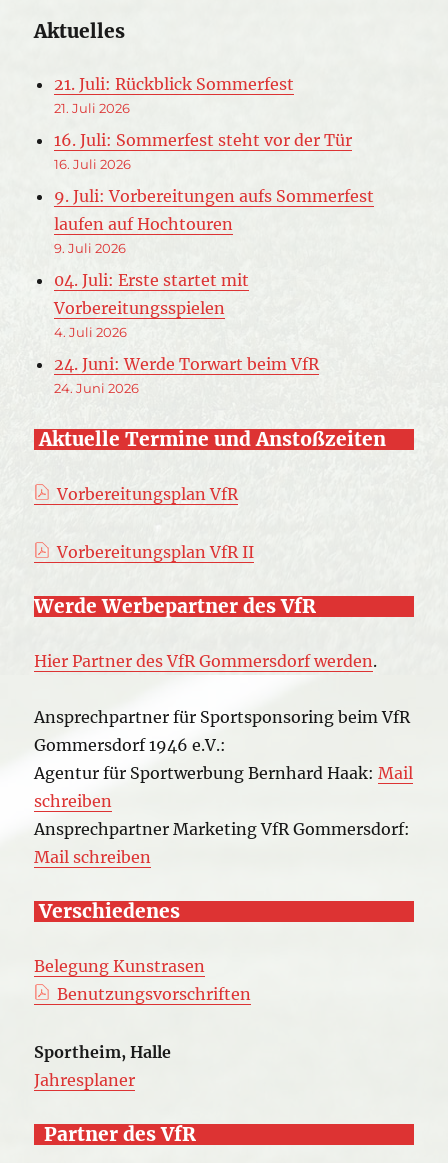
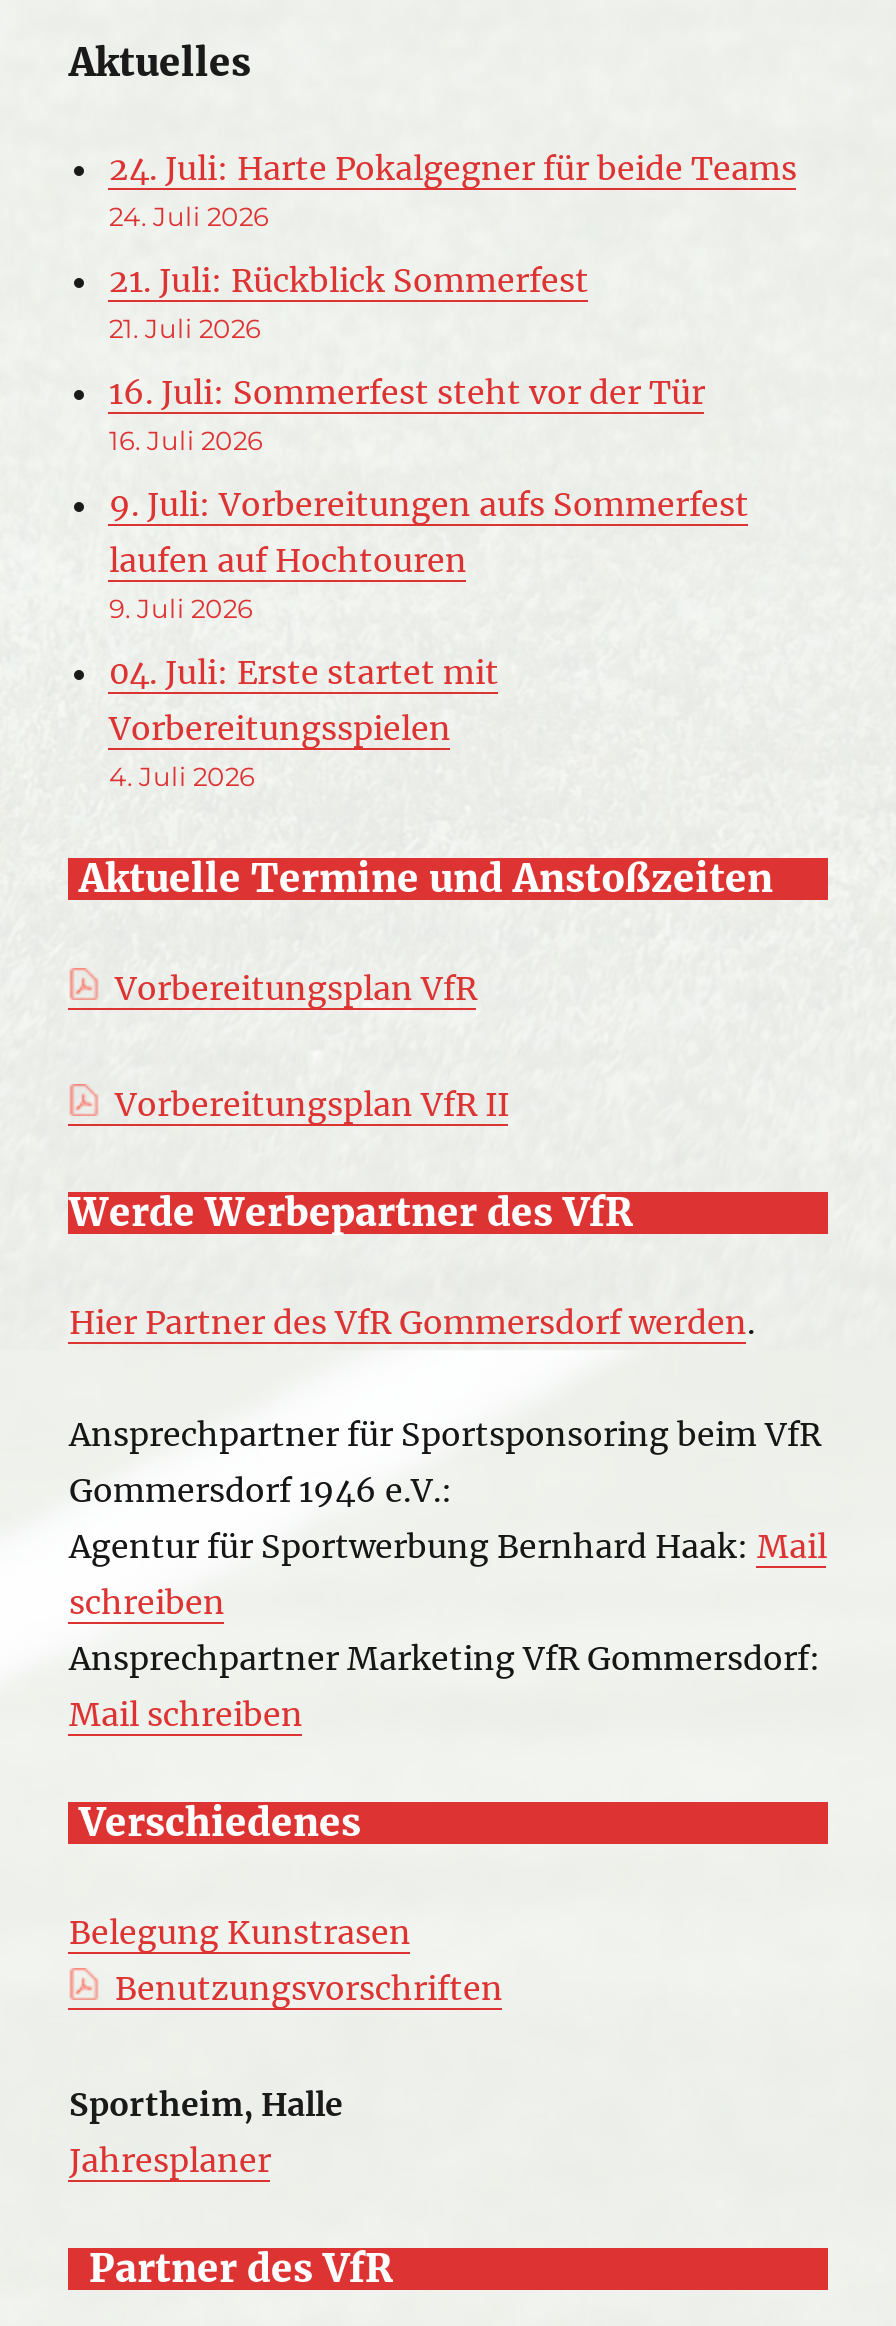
none -> [109,148,797,232] 24. Juli: Harte Pokalgegner für beide Teams | 24. Juli 2026
moved [54,74,374,340] -> [109,260,749,792]: 21. Juli: Rückblick Sommerfest | 21. Juli 2026 | 16. Juli: Sommerfest steht vor der Tür | ... | Vorbereitungsspielen | 4. Juli 2026
[54,354,319,396] 24. Juni: Werde Torwart beim VfR | 24. Juni 2026 -> none

